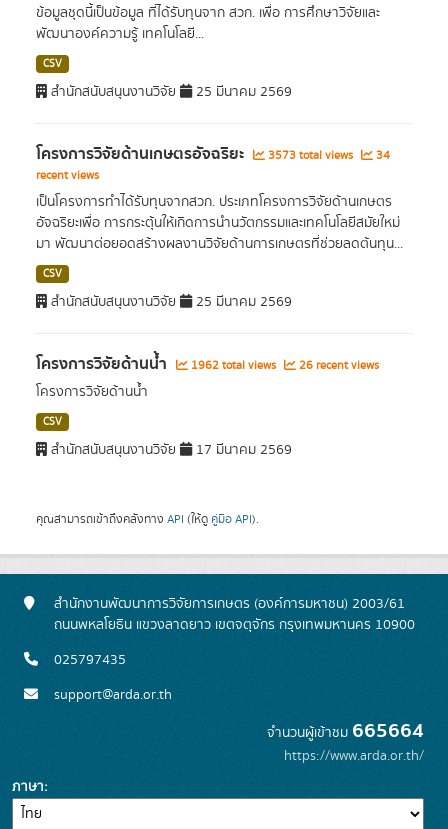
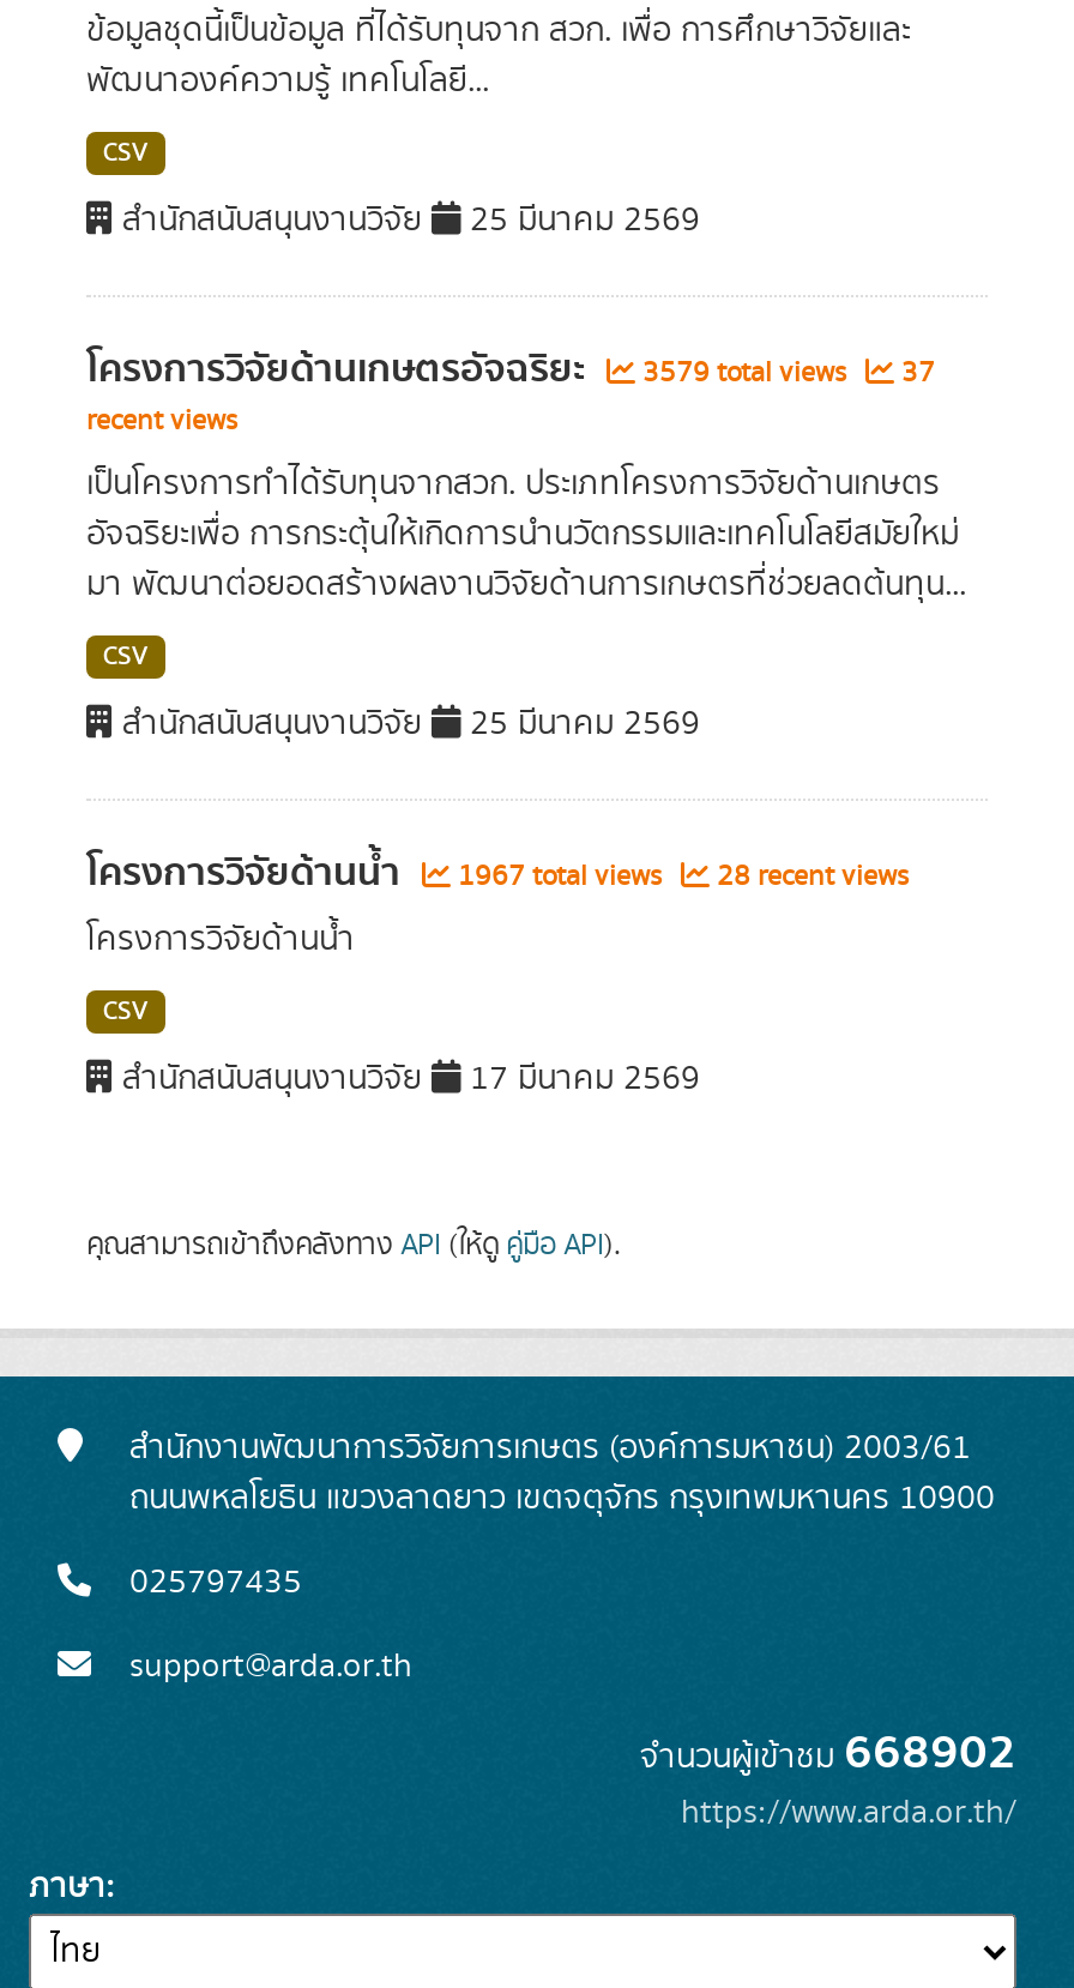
[265,147,356,164] 3573 total views -> [635,353,853,393] 3579 total views
[373,147,390,164] 34 -> [894,353,935,393] 37
[188,357,279,374] 1962 total views -> [451,856,669,897] 1967 total views
[296,357,379,374] 26 recent views -> [710,856,909,897] 28 recent views
[267,715,424,747] จำนวนผู้เข้าชม665664 -> [640,1715,1016,1791] จำนวนผู้เข้าชม668902

